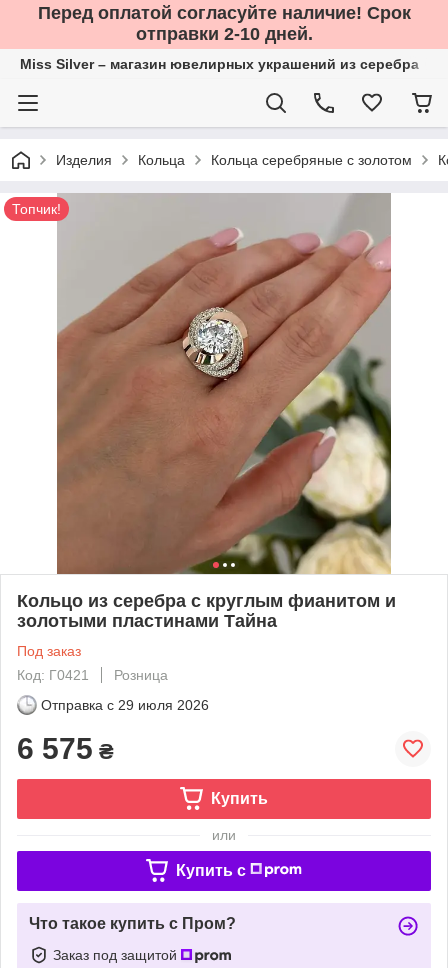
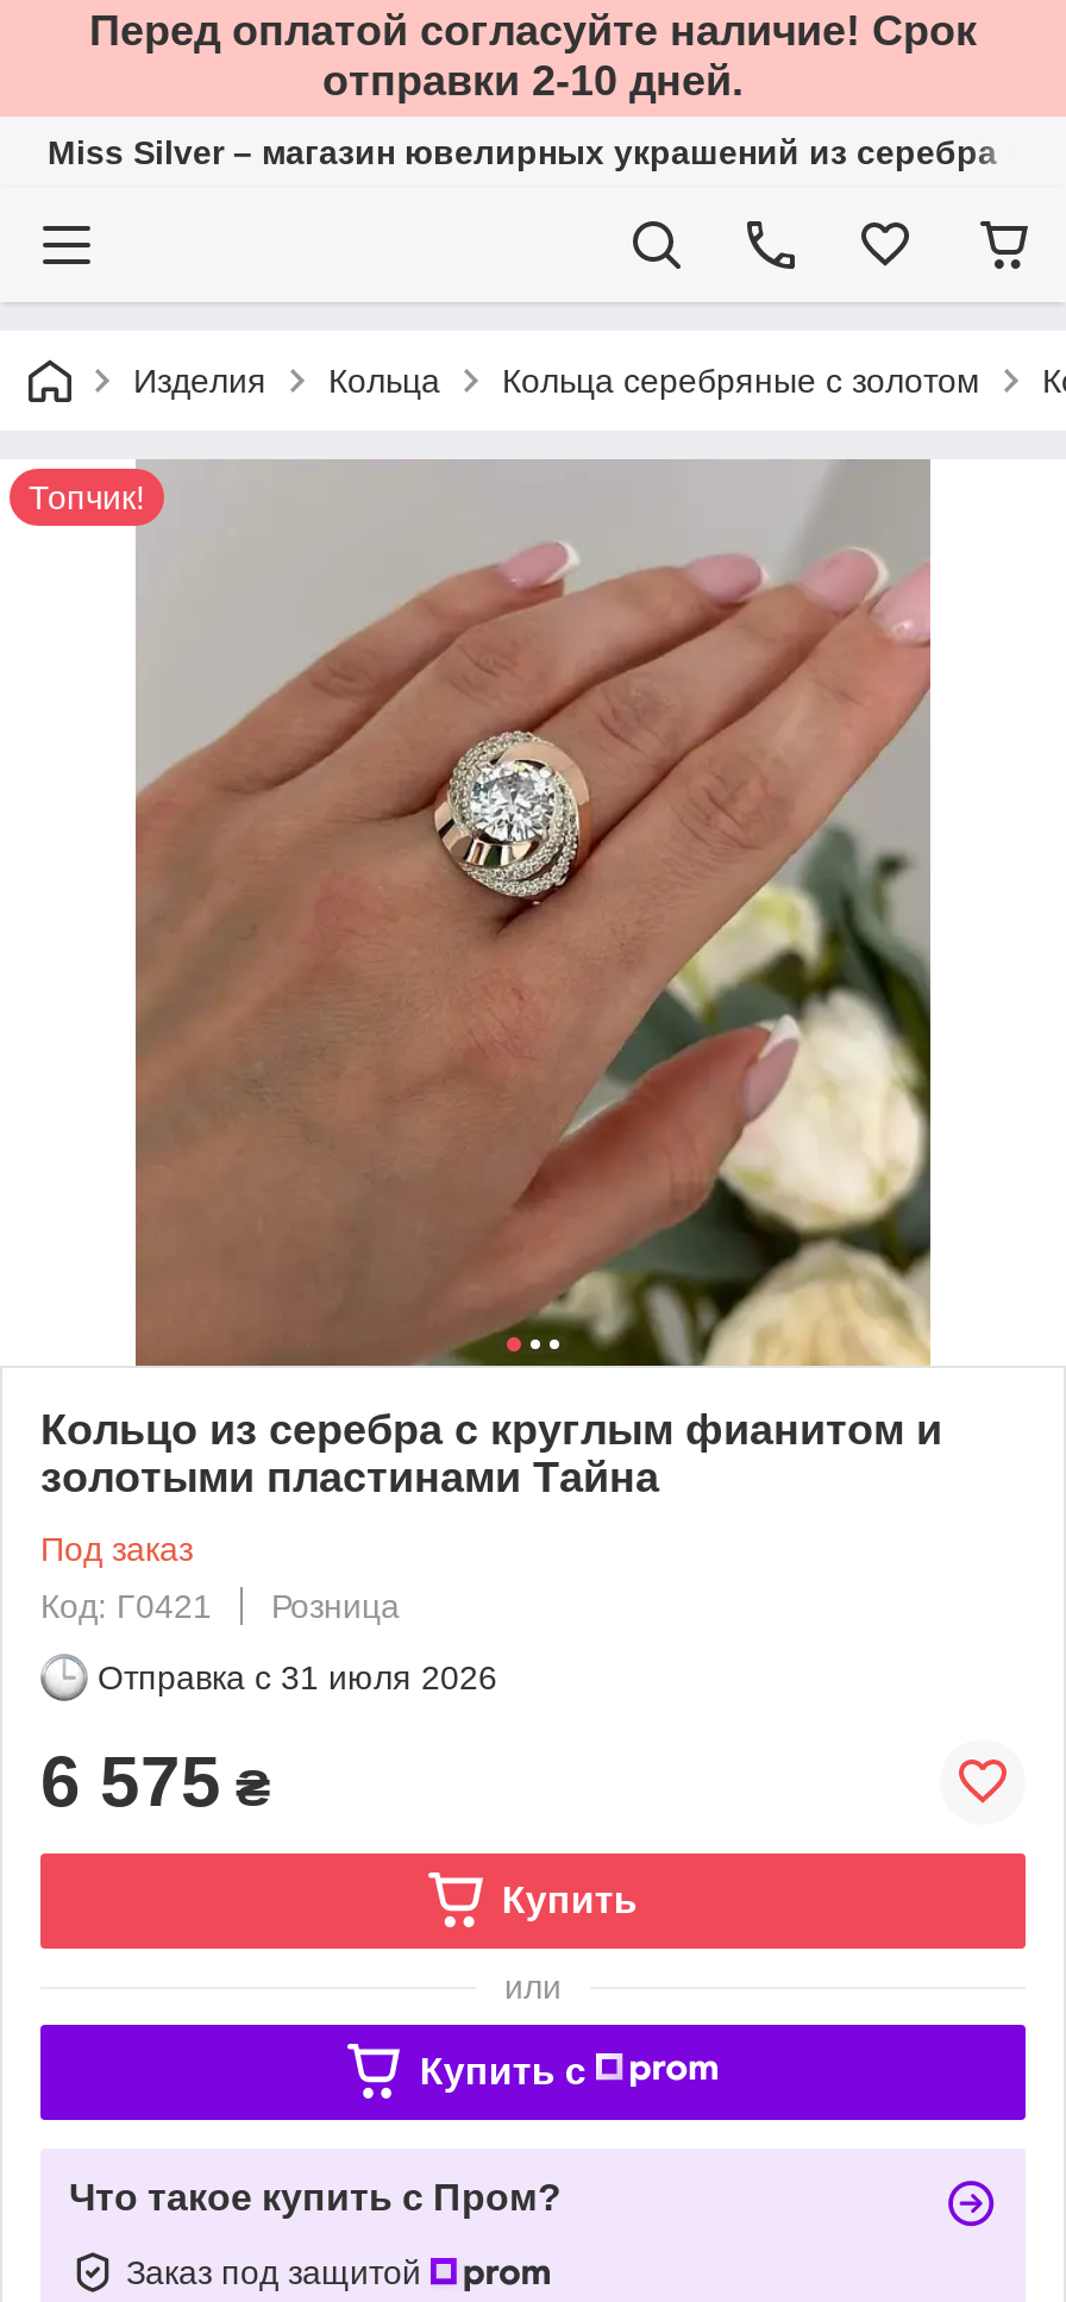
[41,697,209,713] Отправка с 29 июля 2026 -> [98,1658,497,1696] Отправка с 31 июля 2026

